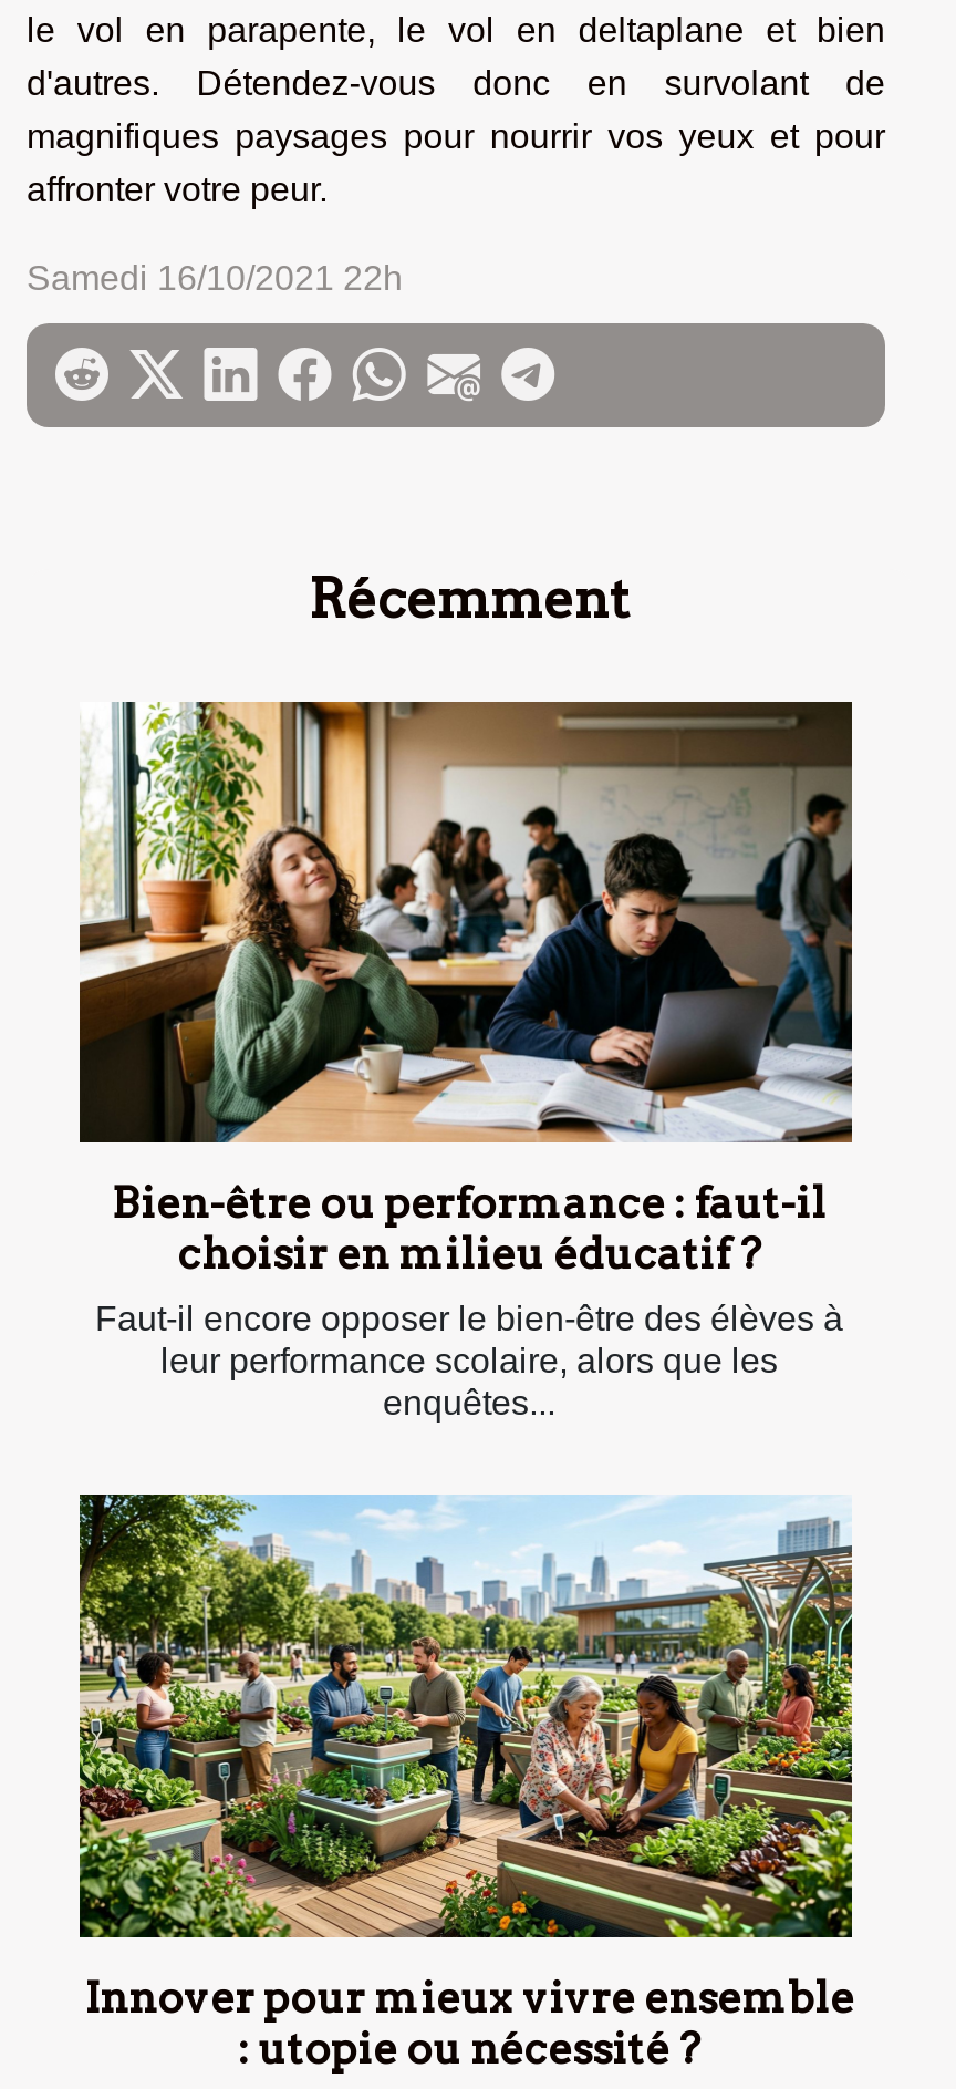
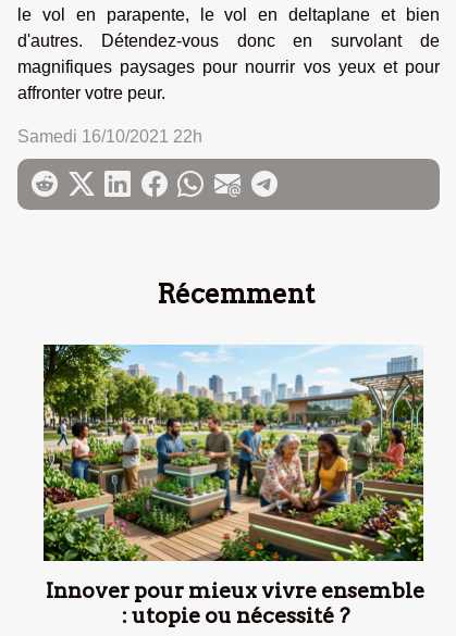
[77,700,854,1422] [image] | Bien-être ou performance : faut-il | choisir en milieu éducatif ? | Faut-il encore opposer le bien-être des élèves à | leur performance scolaire, alors que les | enquêtes... -> none

